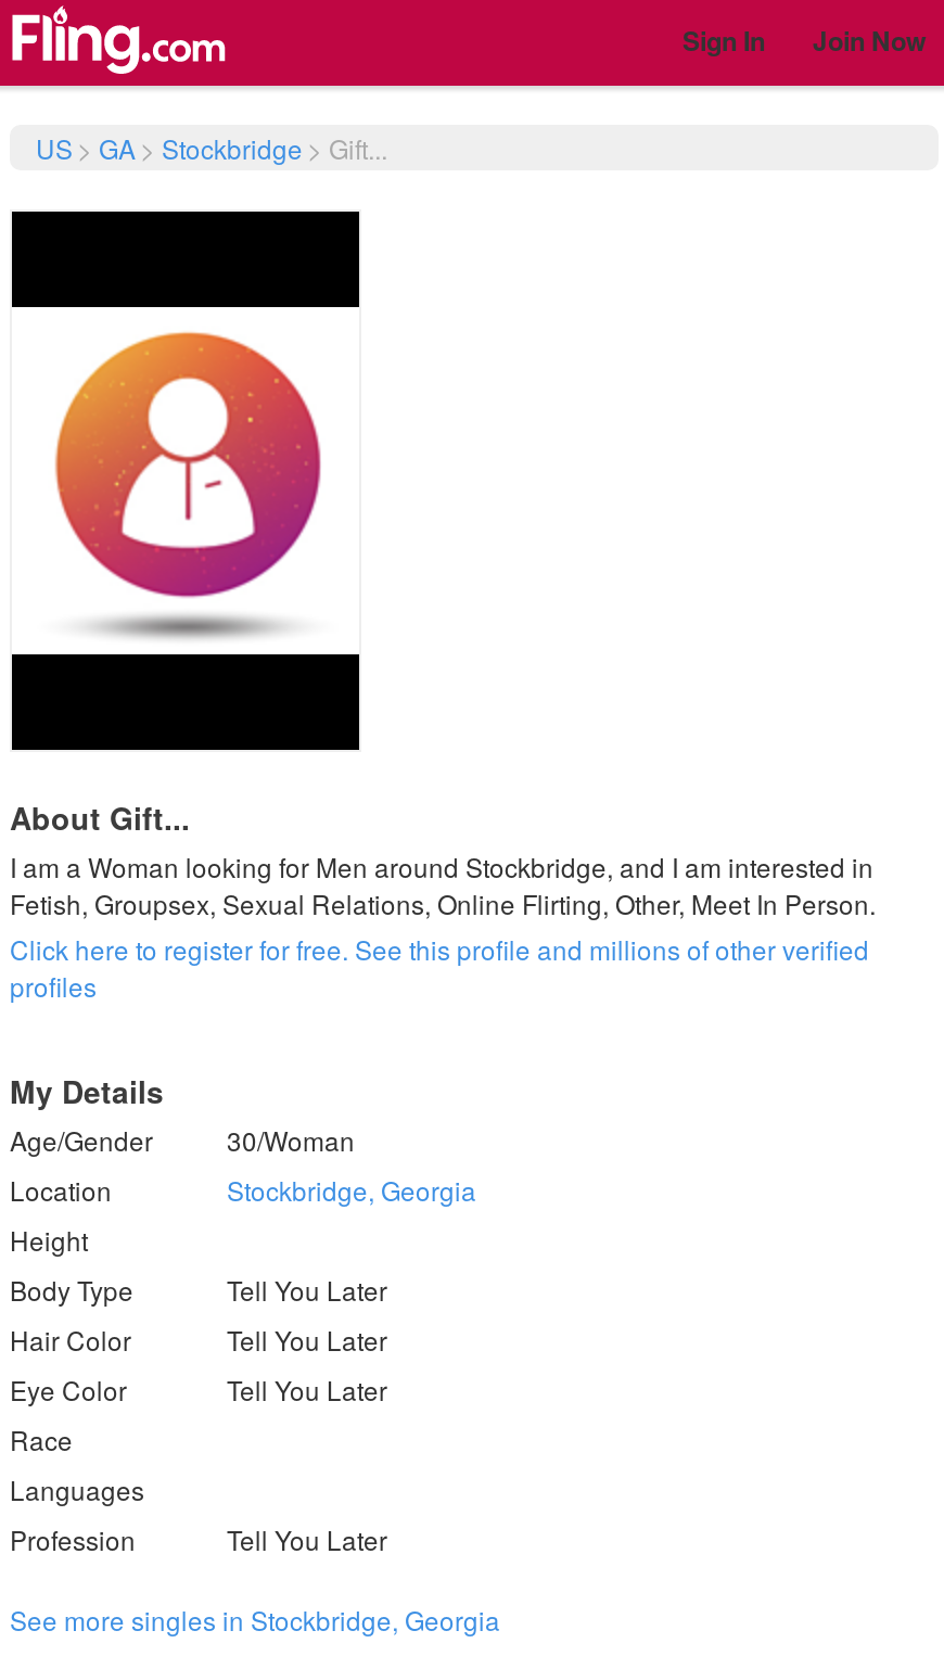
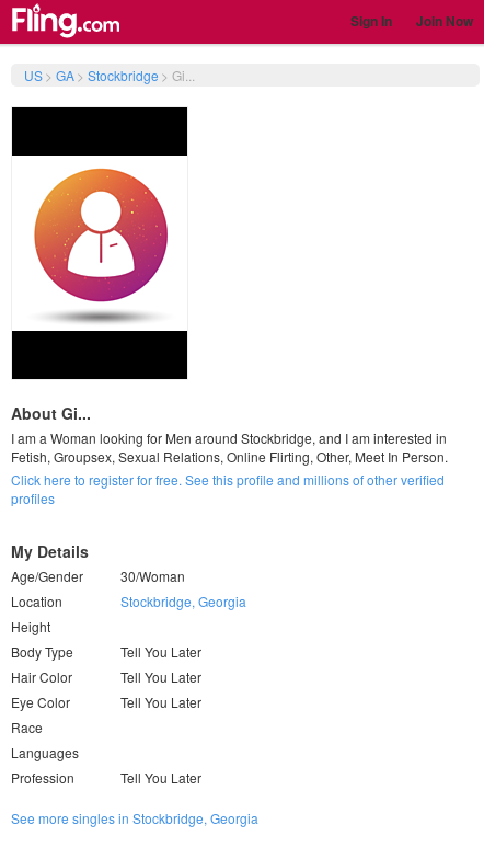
[36,129,387,166] US > GA > Stockbridge > Gift... -> [24,66,195,84] US > GA > Stockbridge > Gi...
[10,795,190,839] About Gift... -> [11,402,91,424] About Gi...

